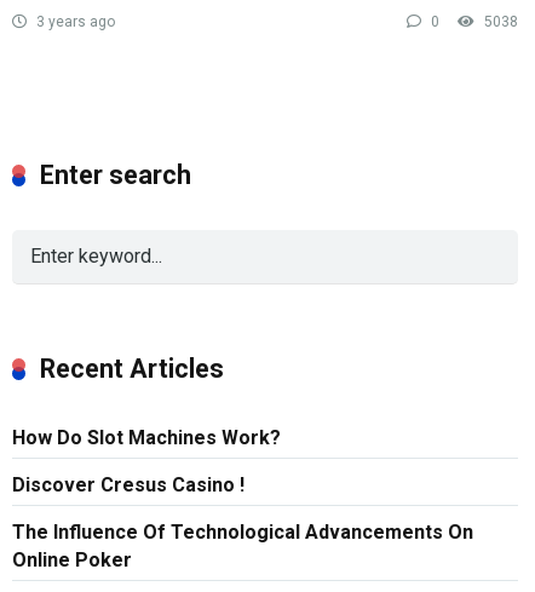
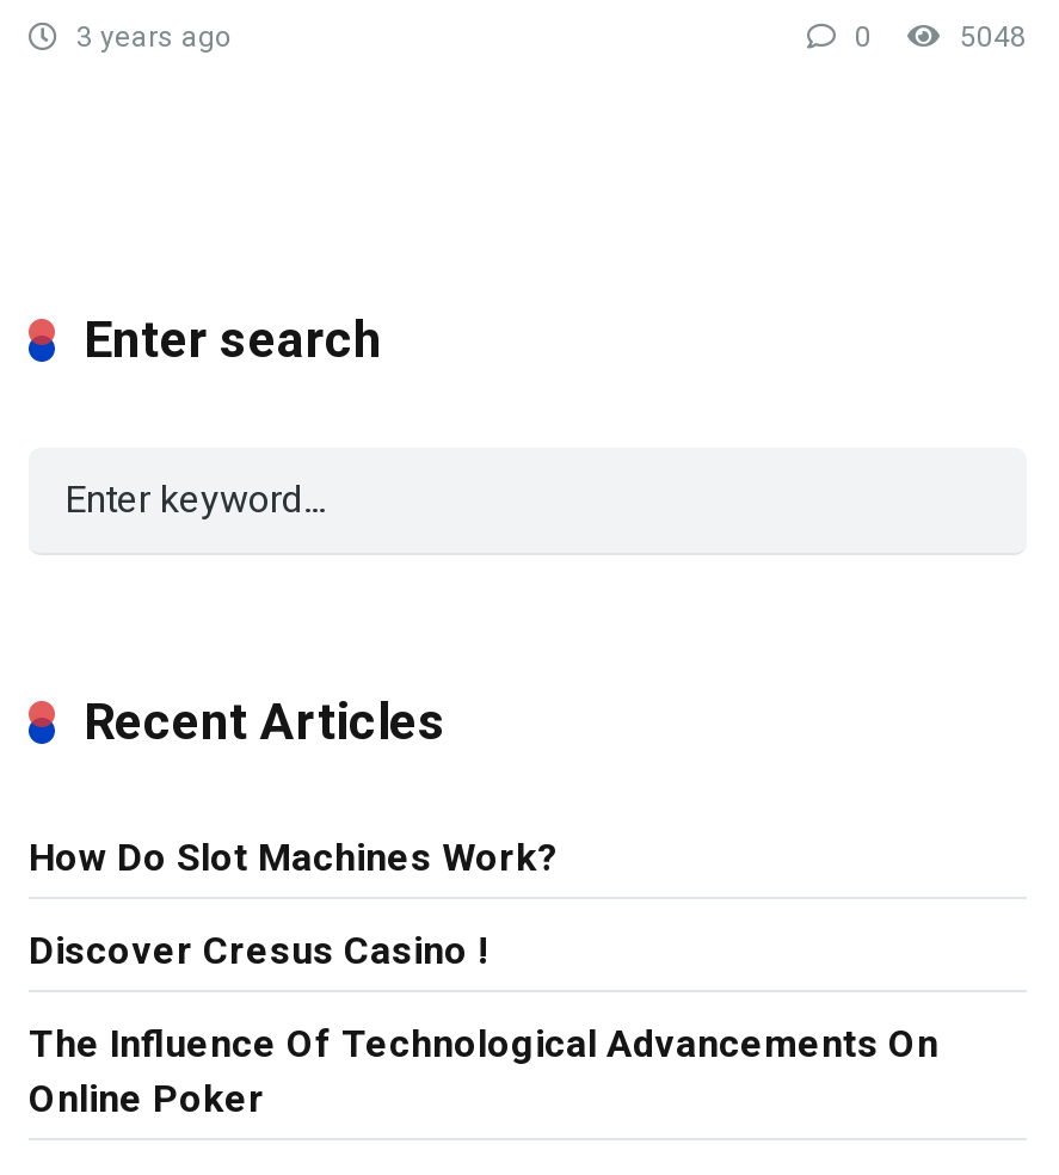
[481,13,518,30] 5038 -> [953,20,1027,53] 5048

